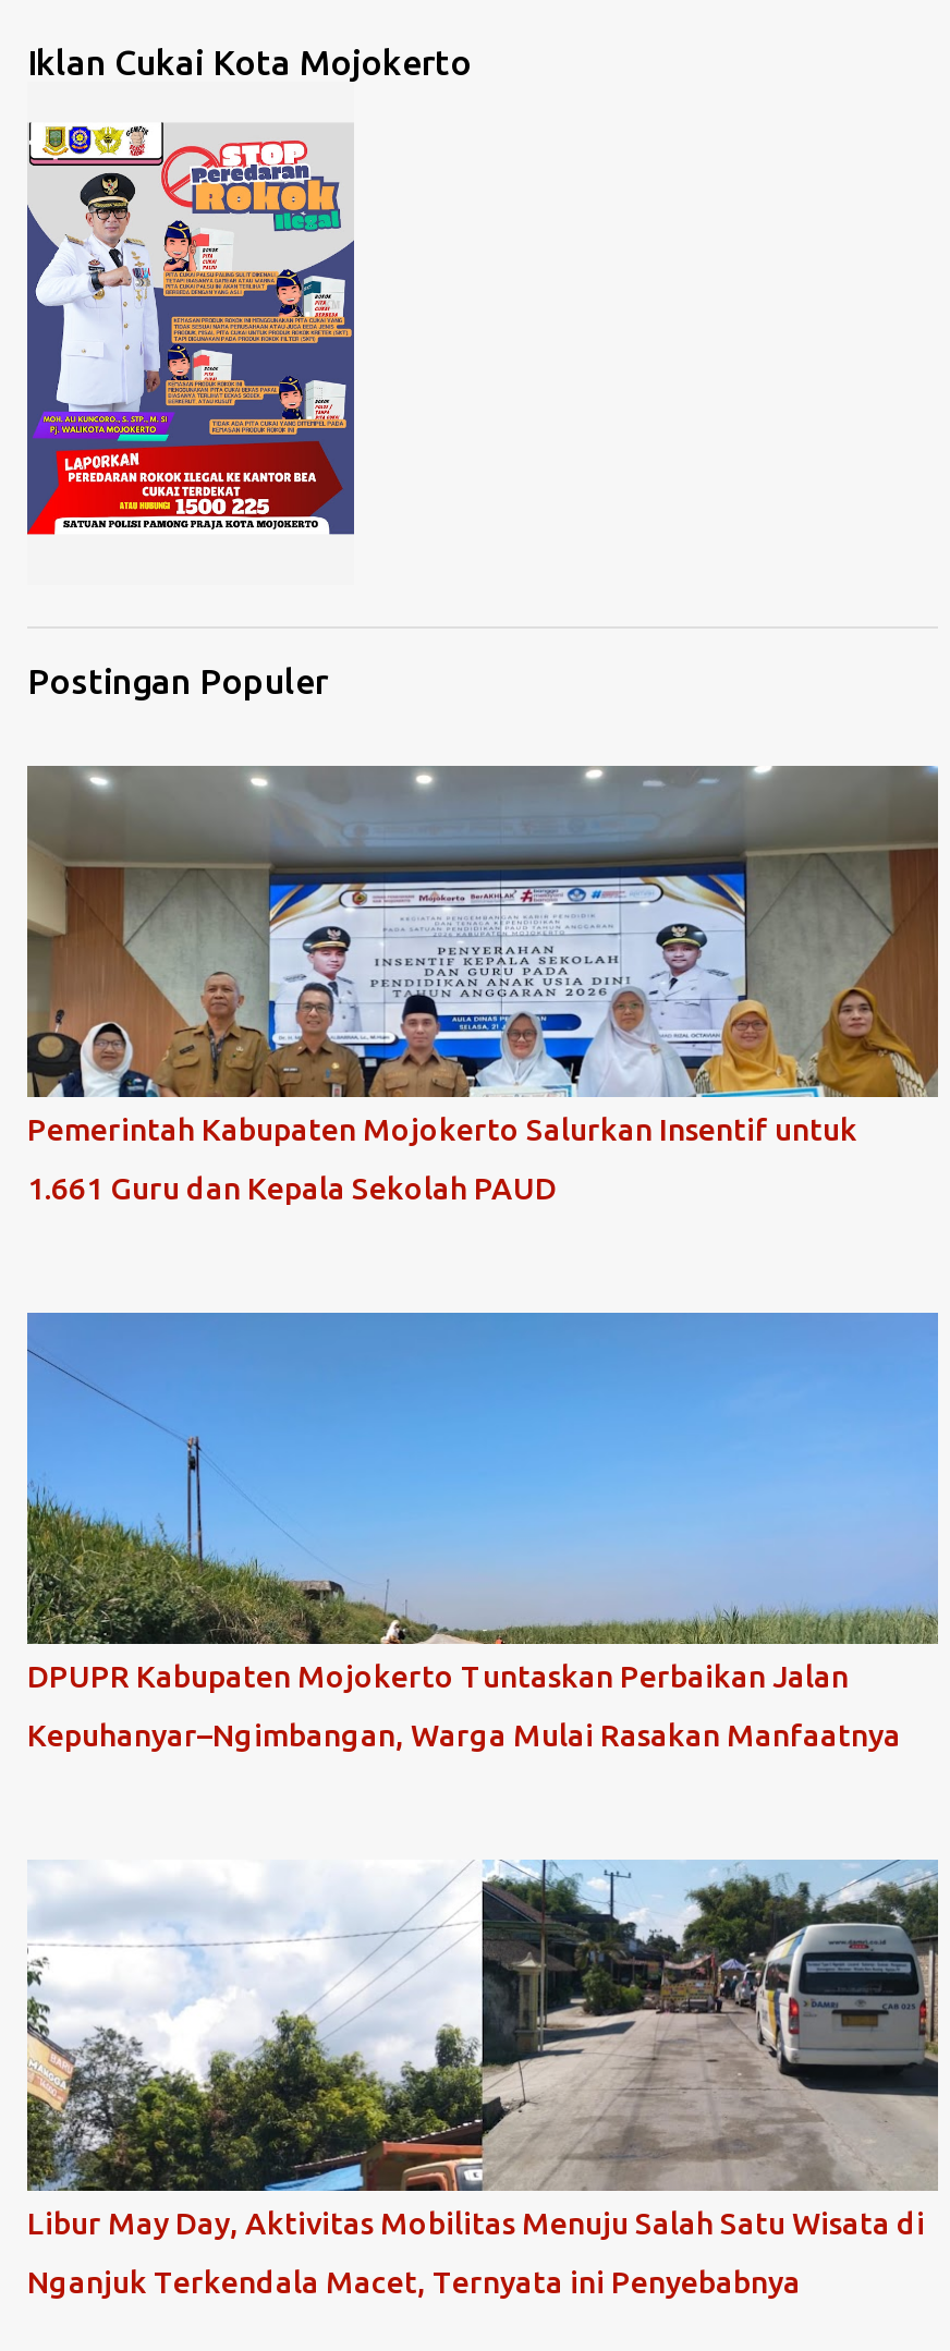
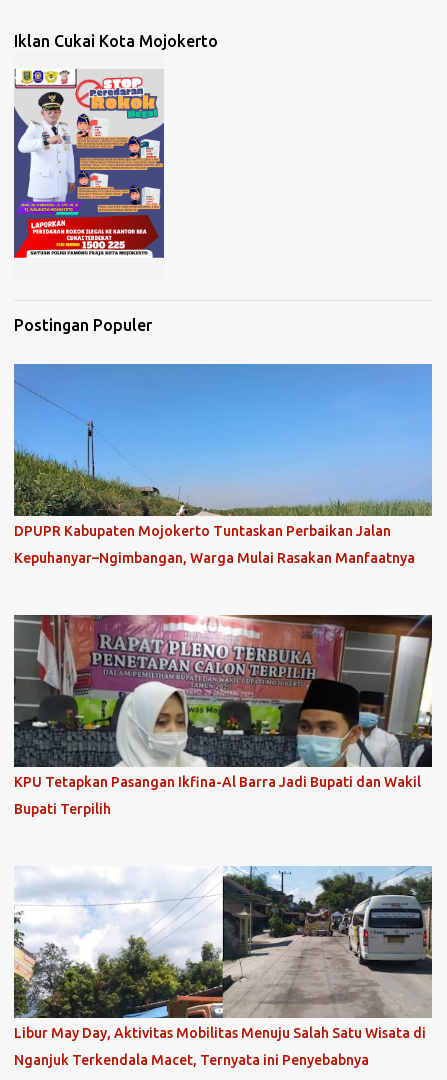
[25,764,940,1206] [image] | Pemerintah Kabupaten Mojokerto Salurkan Insentif untuk | 1.661 Guru dan Kepala Sekolah PAUD -> none
moved [23,1402,901,1753] -> [12,405,415,566]: [image] | DPUPR Kabupaten Mojokerto Tuntaskan Perbaikan Jalan | Kepuhanyar–Ngimbangan, Warga Mulai Rasakan Manfaatnya
none -> [13,614,433,817] [image] | KPU Tetapkan Pasangan Ikfina-Al Barra Jadi Bupati dan Wakil | Bupati Terpilih

